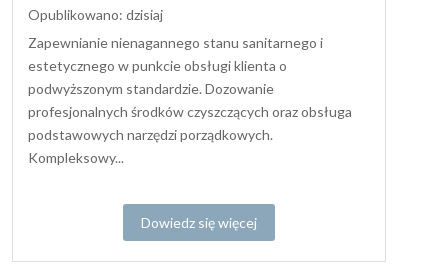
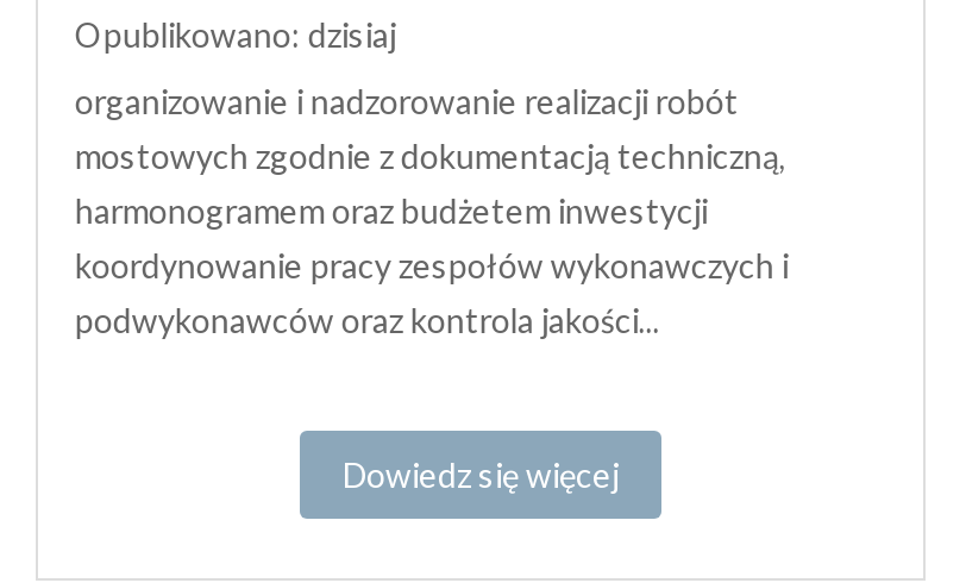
[28,34,352,166] Zapewnianie nienagannego stanu sanitarnego i | estetycznego w punkcie obsługi klienta o | podwyższonym standardzie. Dozowanie | profesjonalnych środków czyszczących oraz obsługa | podstawowych narzędzi porządkowych. | Kompleksowy... -> [75,82,789,341] organizowanie i nadzorowanie realizacji robót | mostowych zgodnie z dokumentacją techniczną, | harmonogramem oraz budżetem inwestycji | koordynowanie pracy zespołów wykonawczych i | podwykonawców oraz kontrola jakości...

